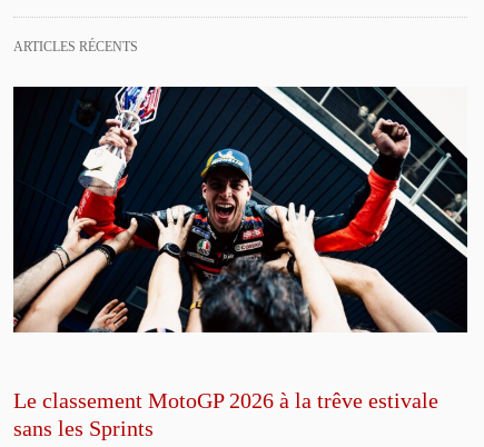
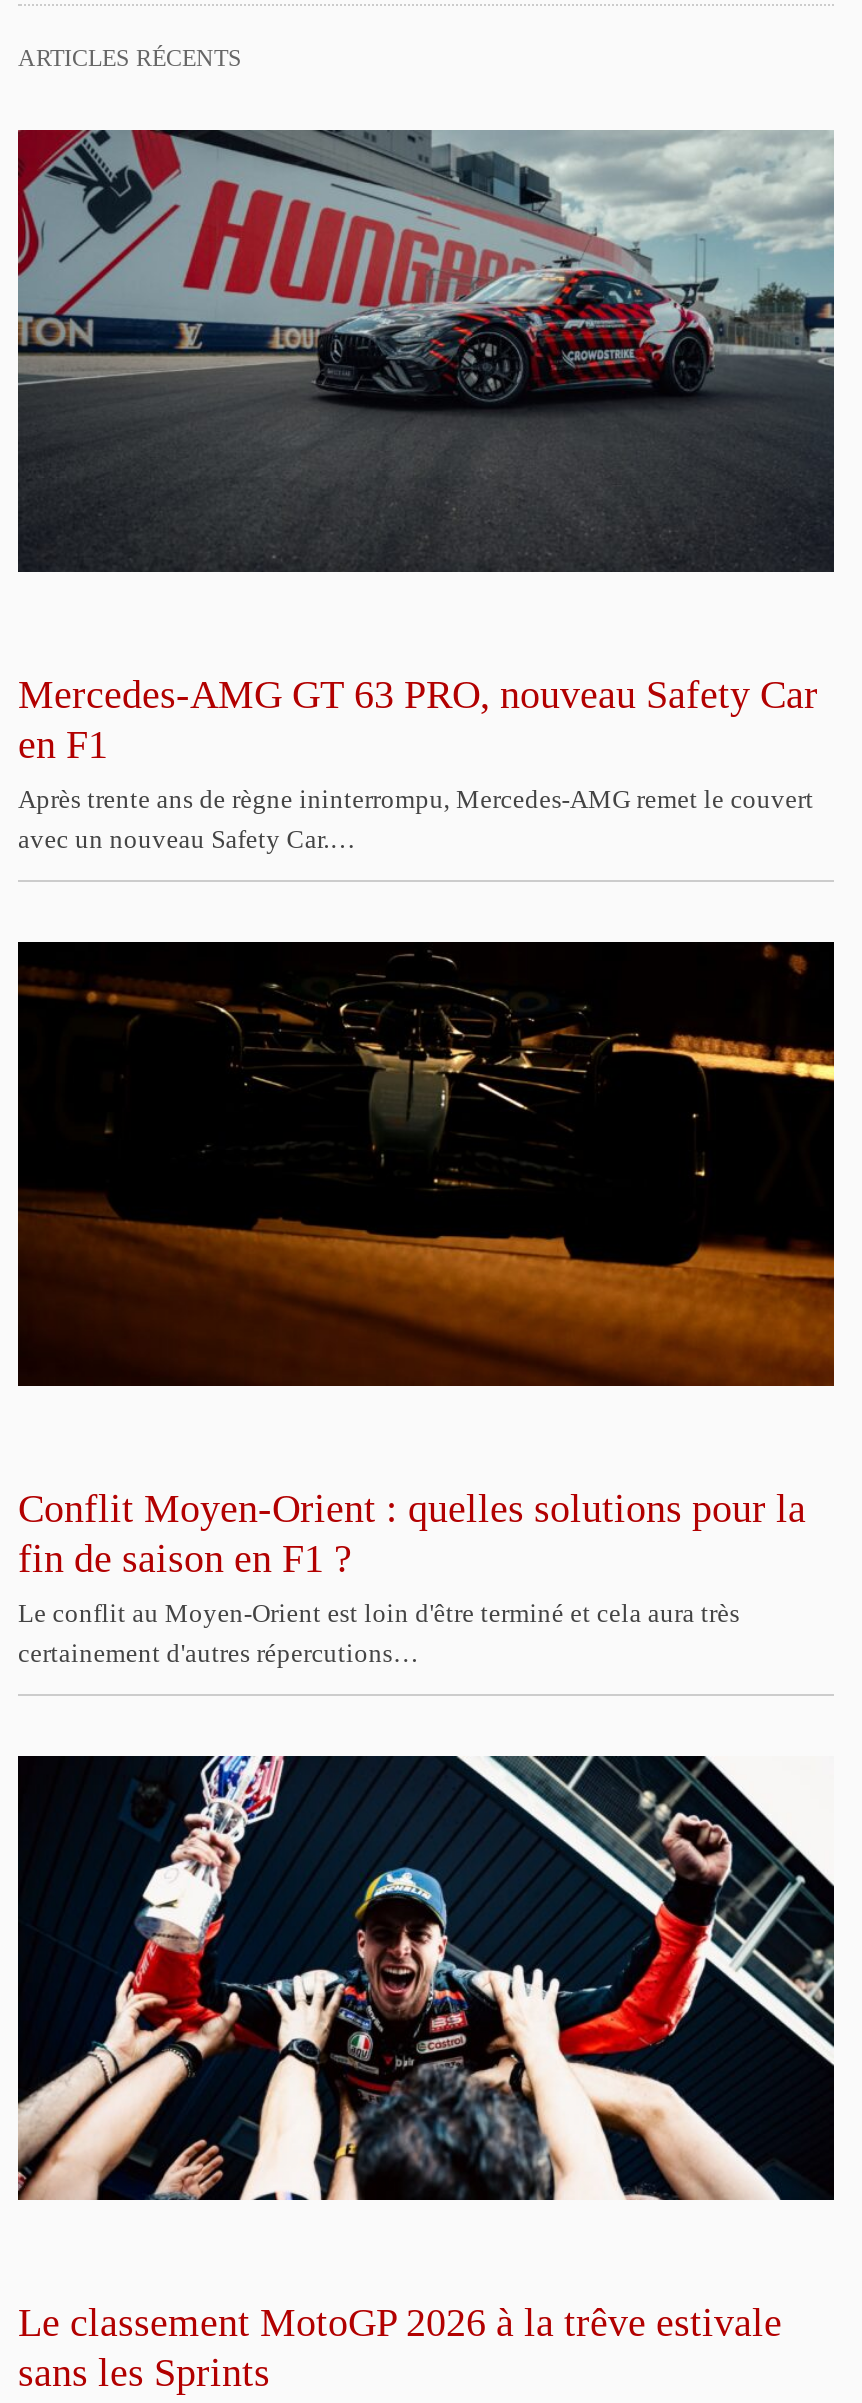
none -> [16,128,836,574] [image]
none -> [16,940,836,1390] [image]
none -> [18,673,818,855] Mercedes-AMG GT 63 PRO, nouveau Safety Car | en F1 | Après trente ans de règne ininterrompu, Mercedes-AMG remet le couvert | avec un nouveau Safety Car.…
none -> [18,1486,806,1668] Conflit Moyen-Orient : quelles solutions pour la | fin de saison en F1 ? | Le conflit au Moyen-Orient est loin d'être terminé et cela aura très | certainement d'autres répercutions…

